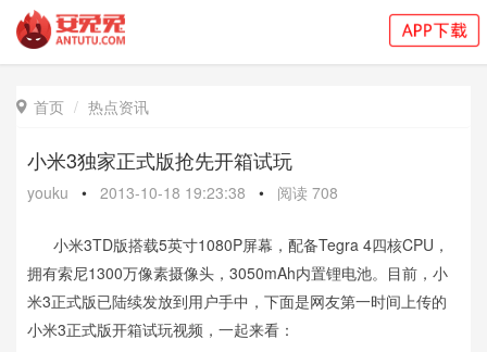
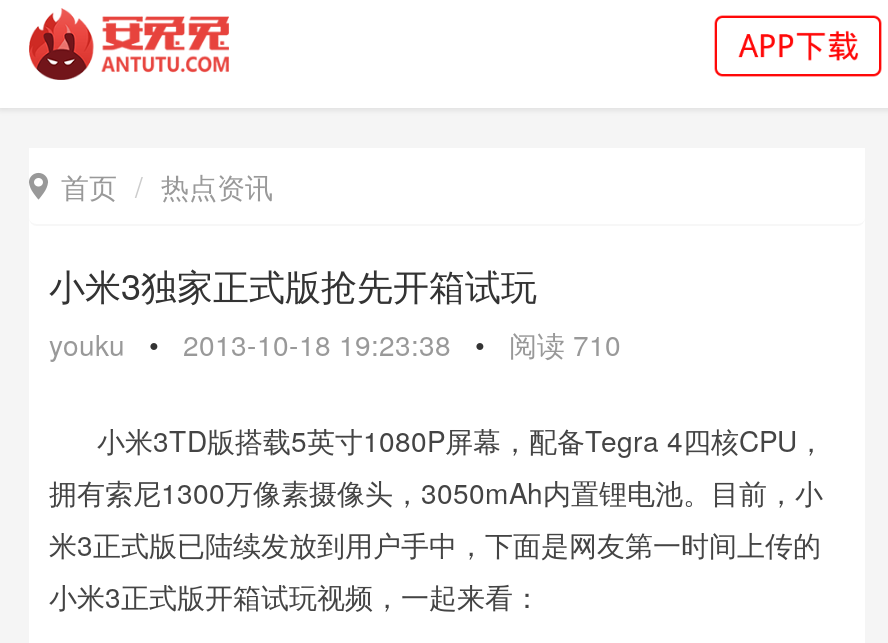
[27,181,338,203] youku • 2013-10-18 19:23:38 • 阅读708 -> [49,324,621,364] youku • 2013-10-18 19:23:38 • 阅读710

